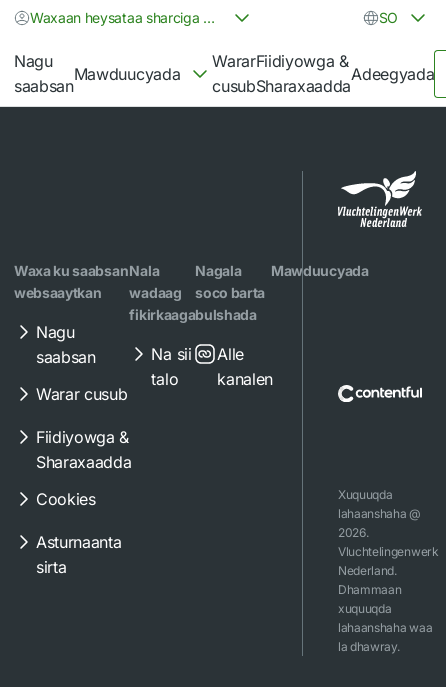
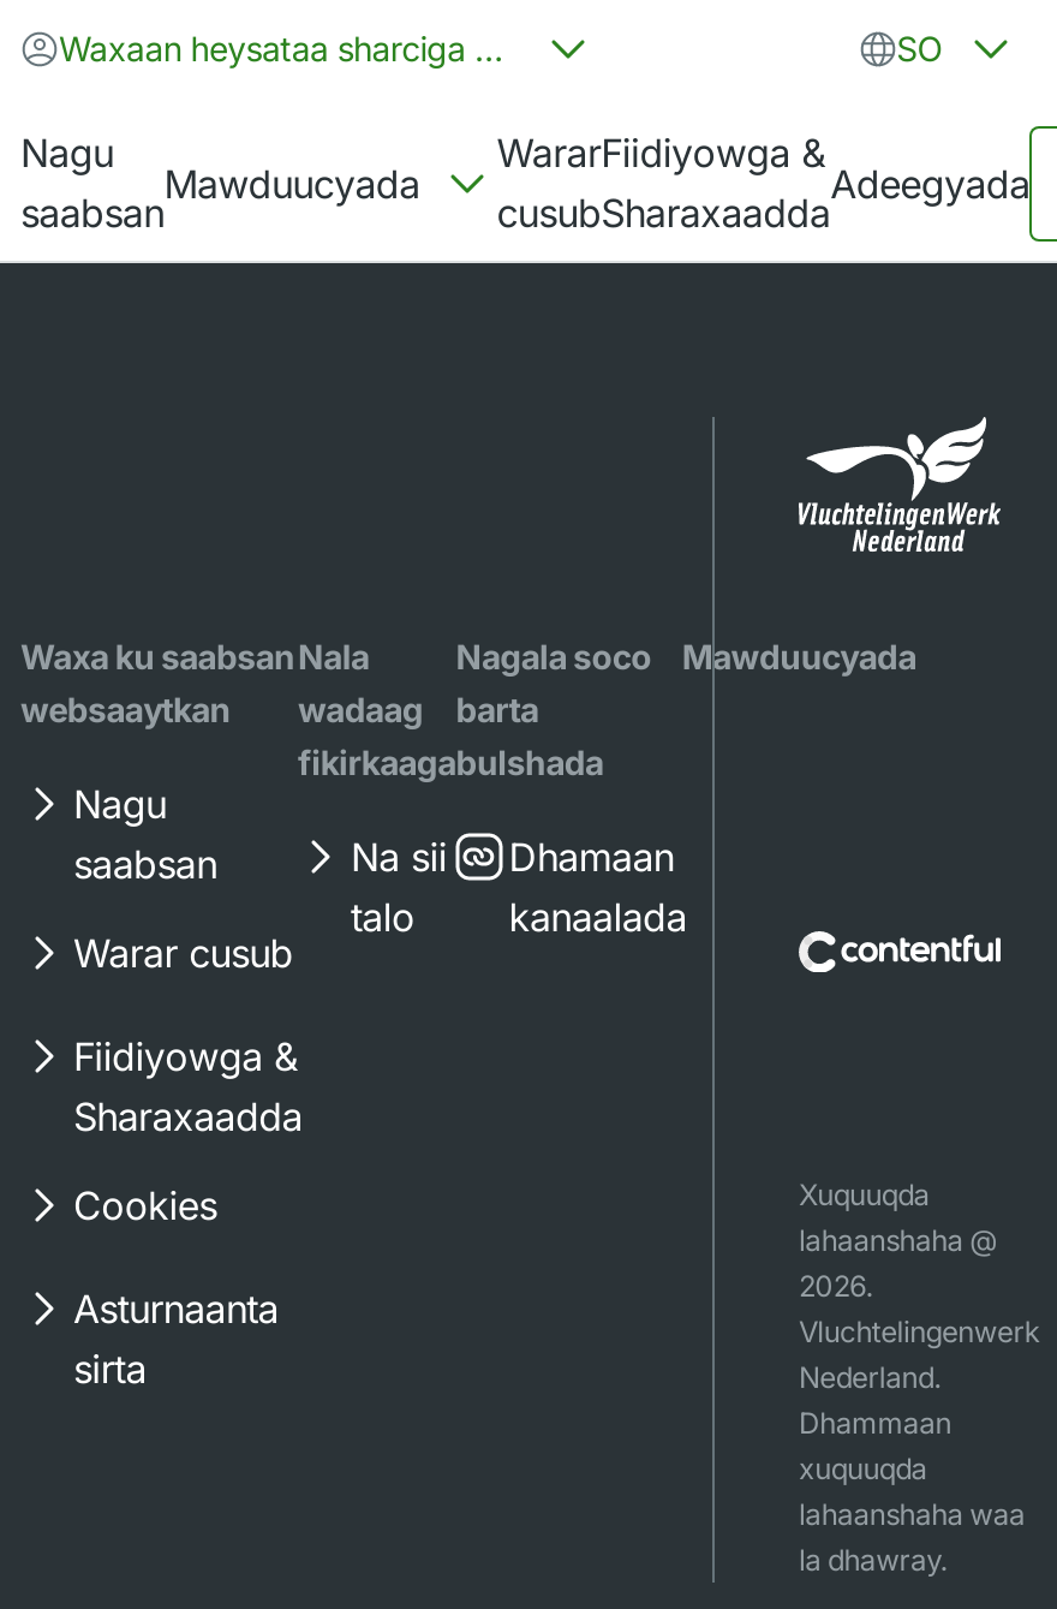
[217,343,273,388] Alle | kanalen -> [509,832,687,940] Dhamaan | kanaalada

